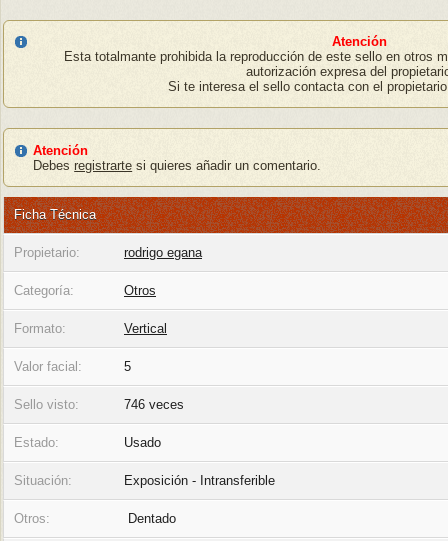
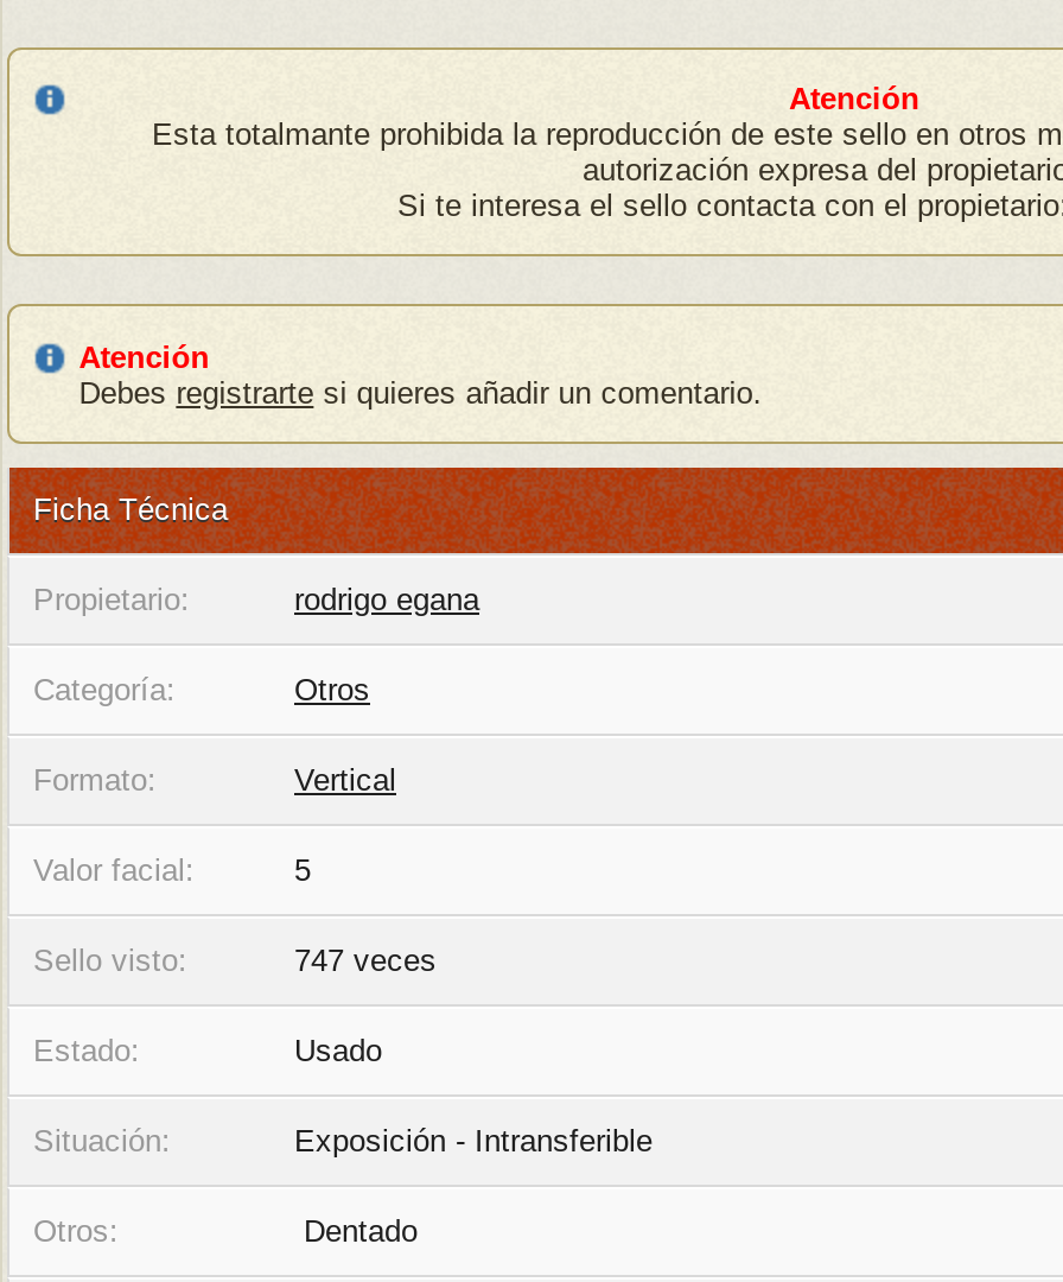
[124,397,184,412] 746 veces -> [294,942,437,978] 747 veces

